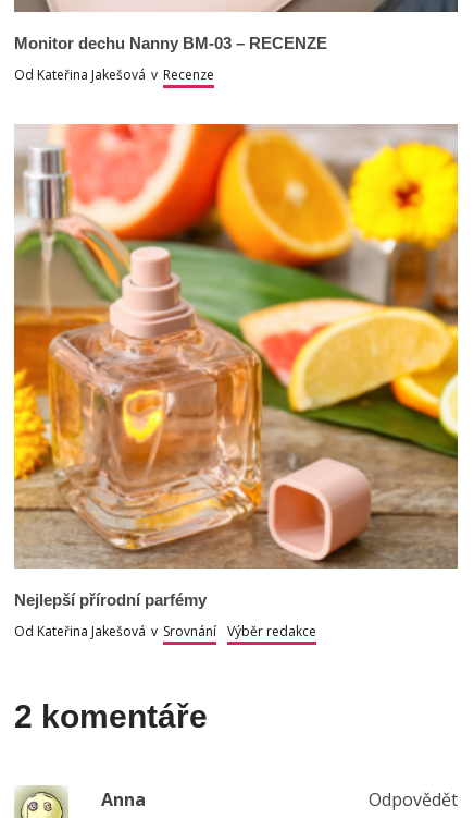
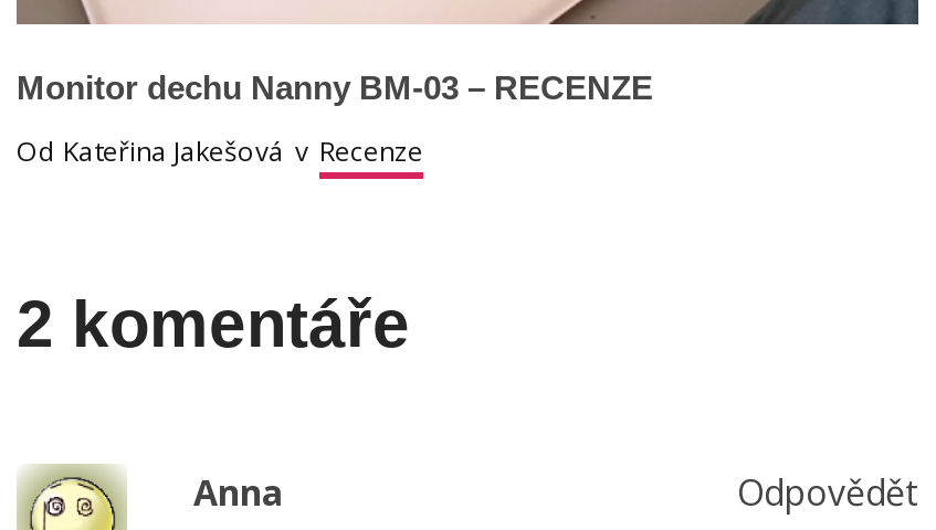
[13,124,459,641] [image] | Nejlepší přírodní parfémy | Od Kateřina Jakešová v Srovnání Výběr redakce -> none

